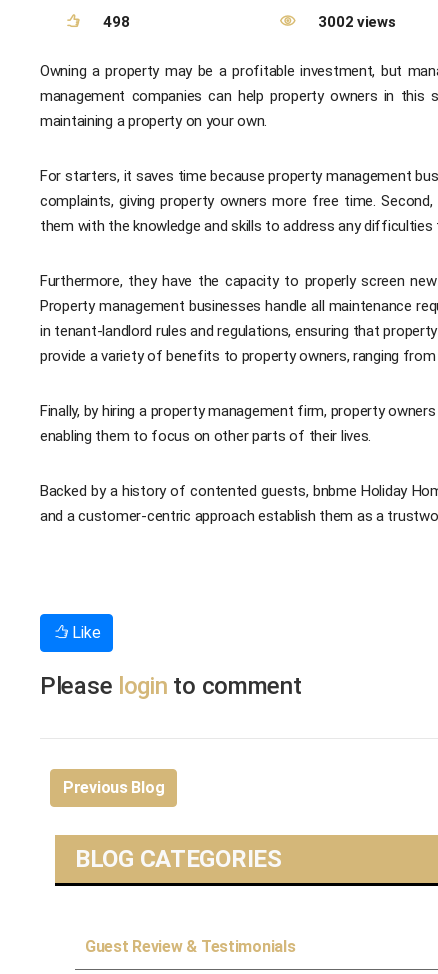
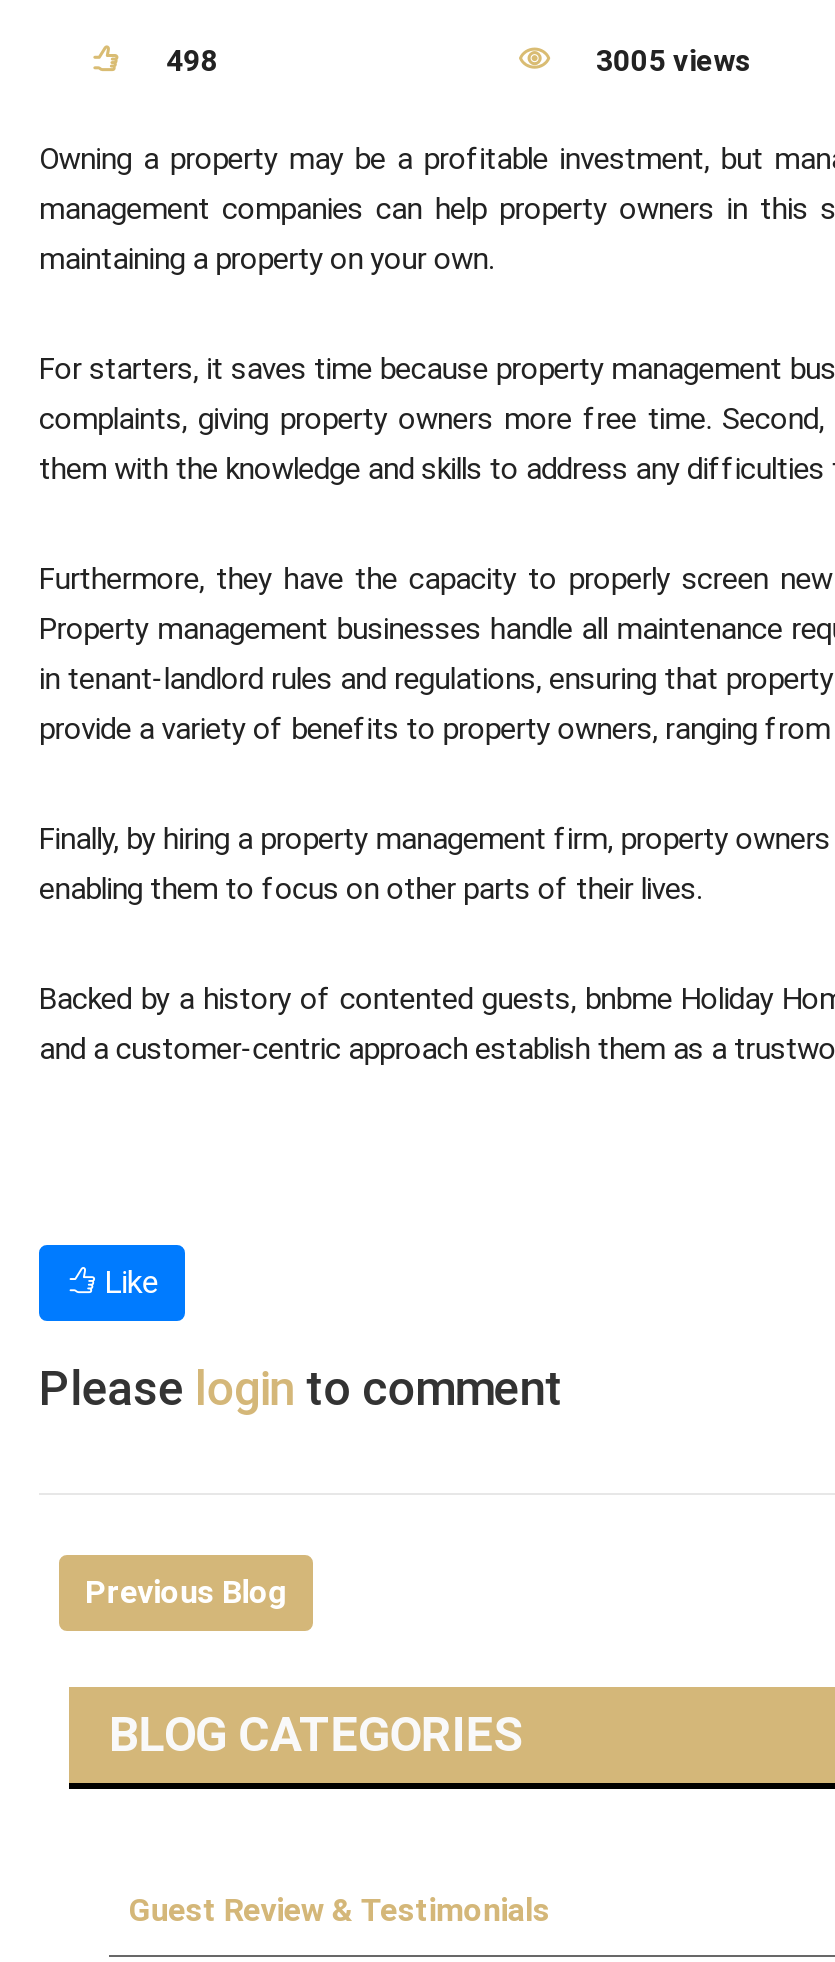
[315,13,396,31] 3002 views -> [588,43,750,79] 3005 views

